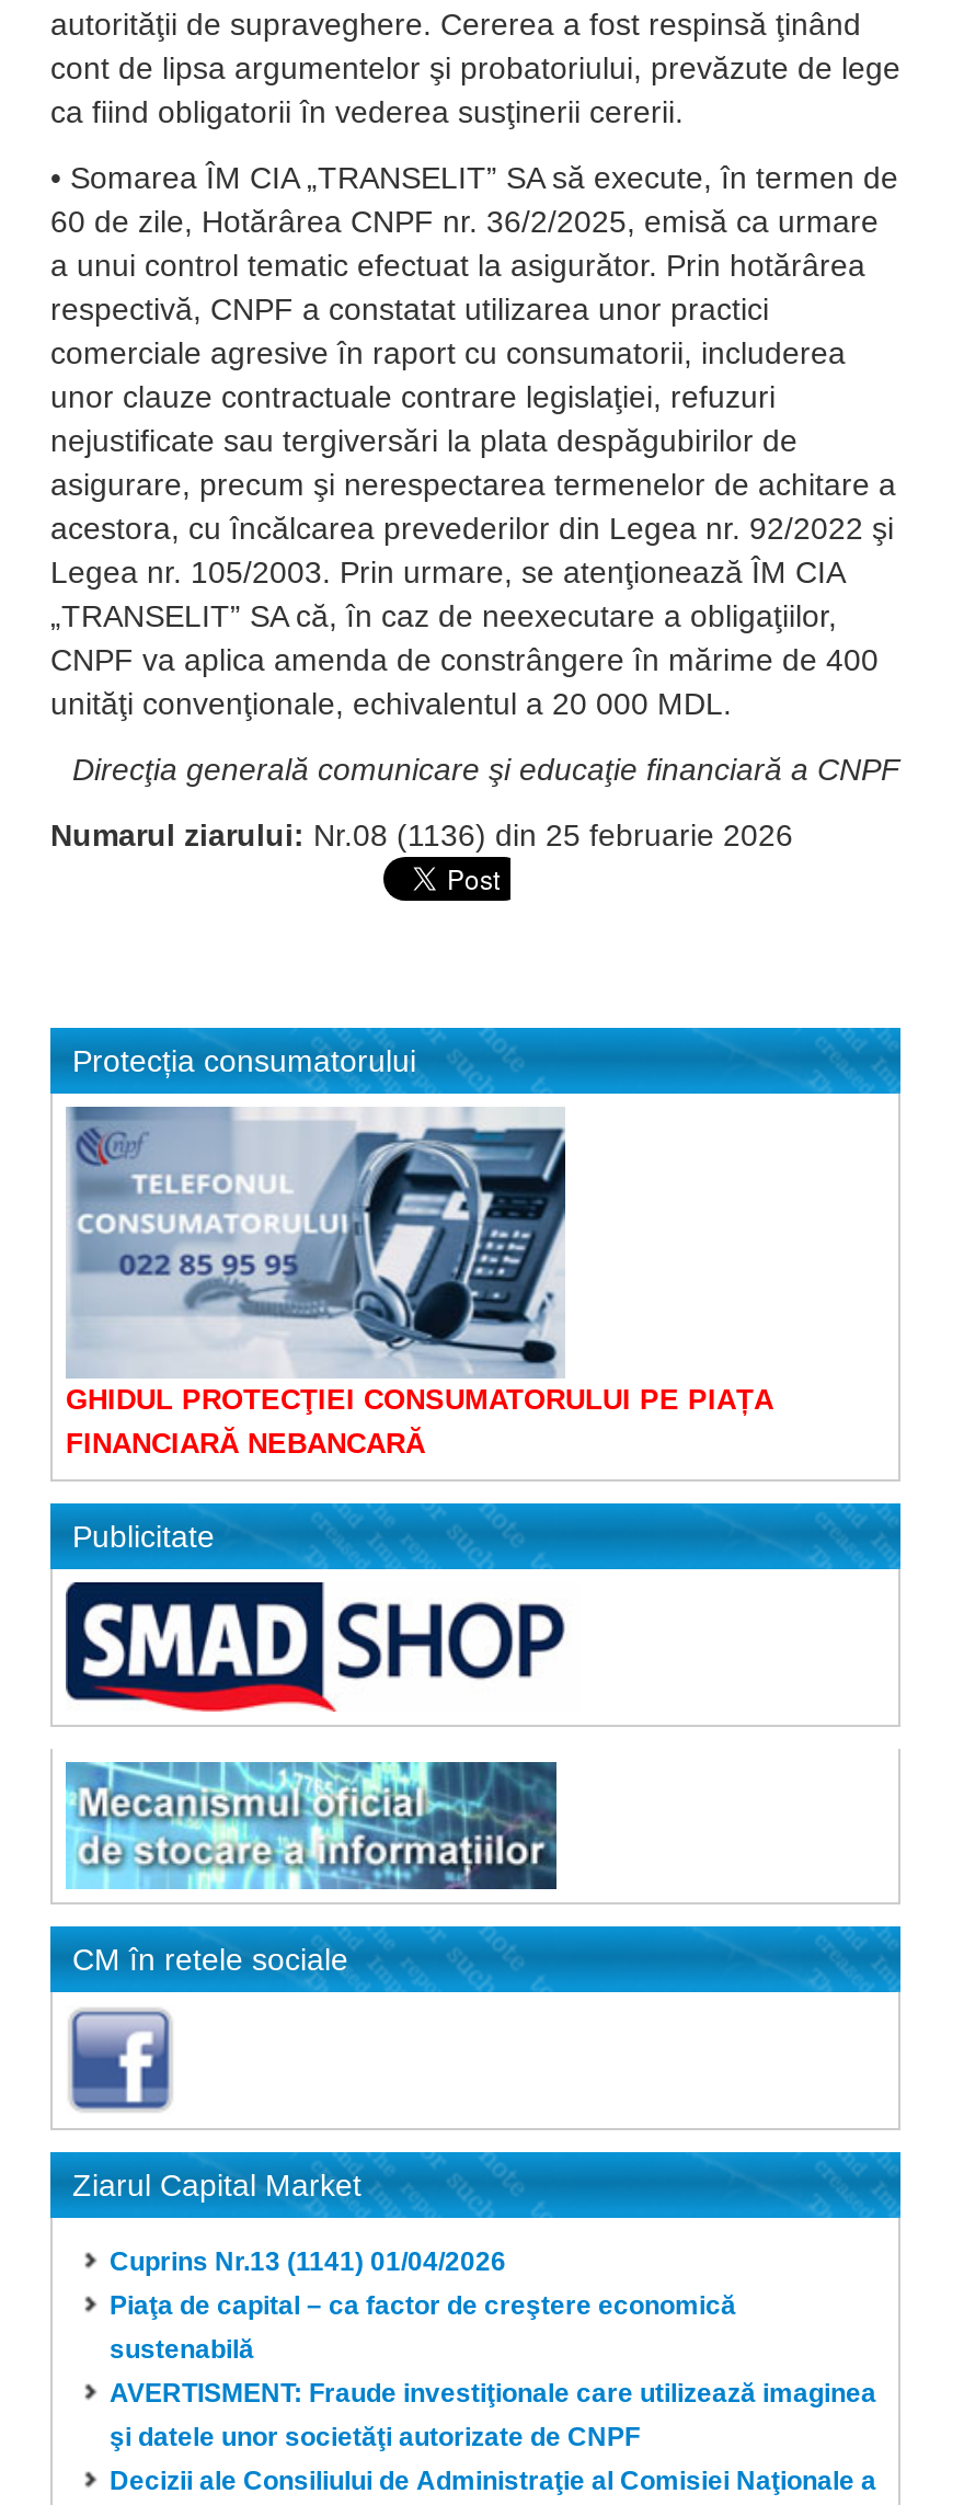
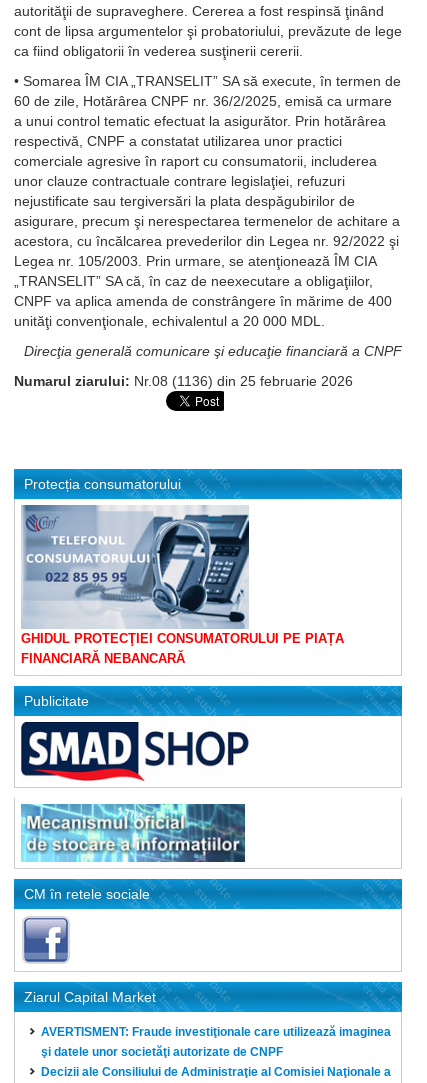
[110,2246,736,2364] Cuprins Nr.13 (1141) 01/04/2026 | Piaţa de capital – ca factor de creştere economică | sustenabilă -> none

